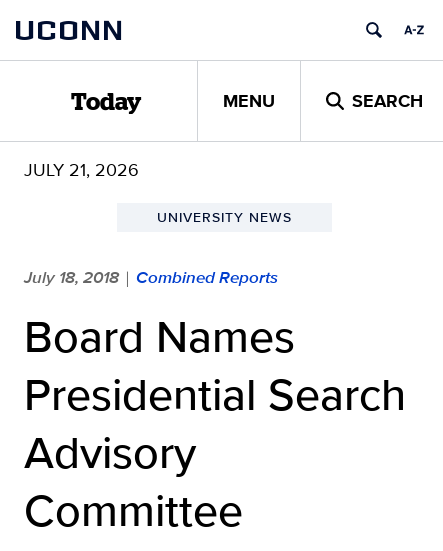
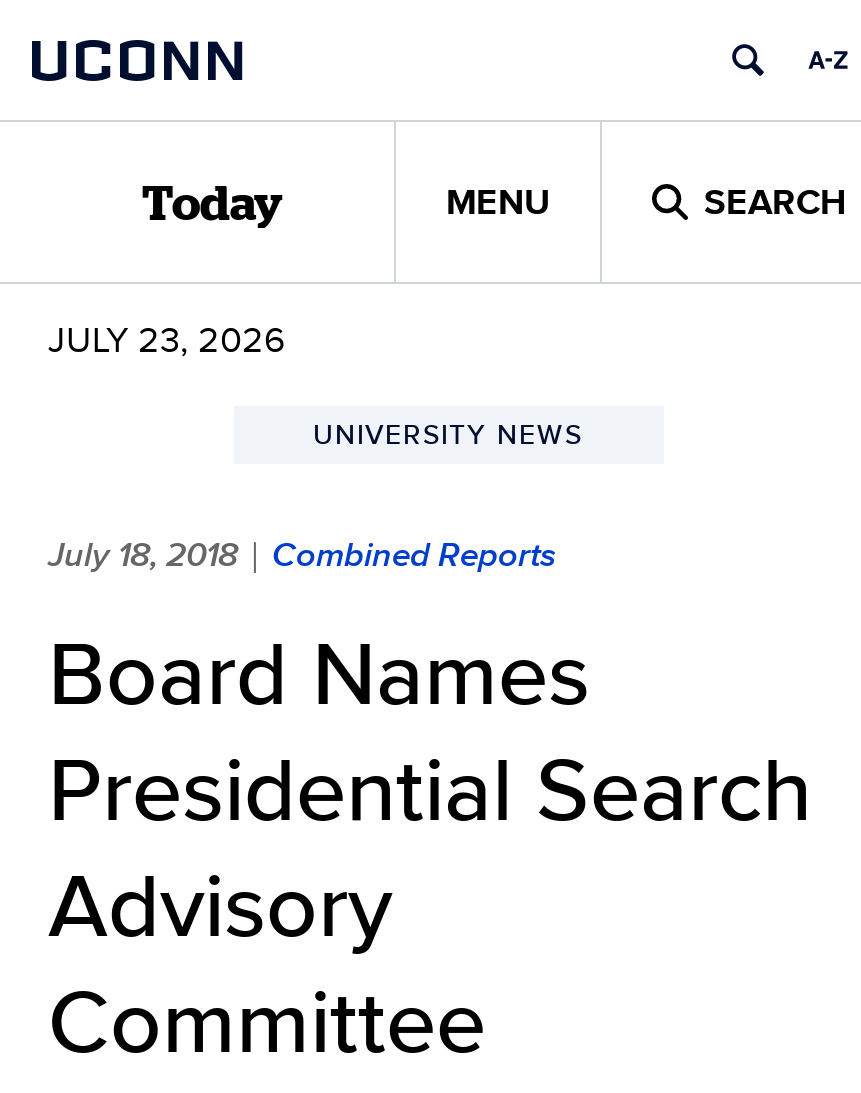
[24,157,139,182] JULY 21, 2026 -> [48,314,286,364] JULY 23, 2026

